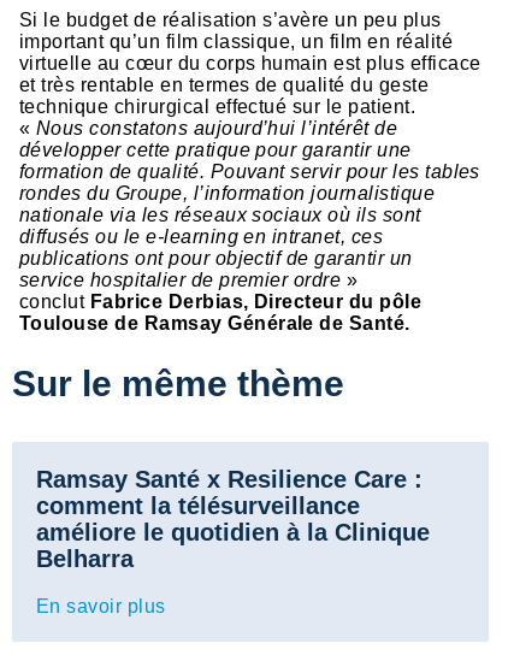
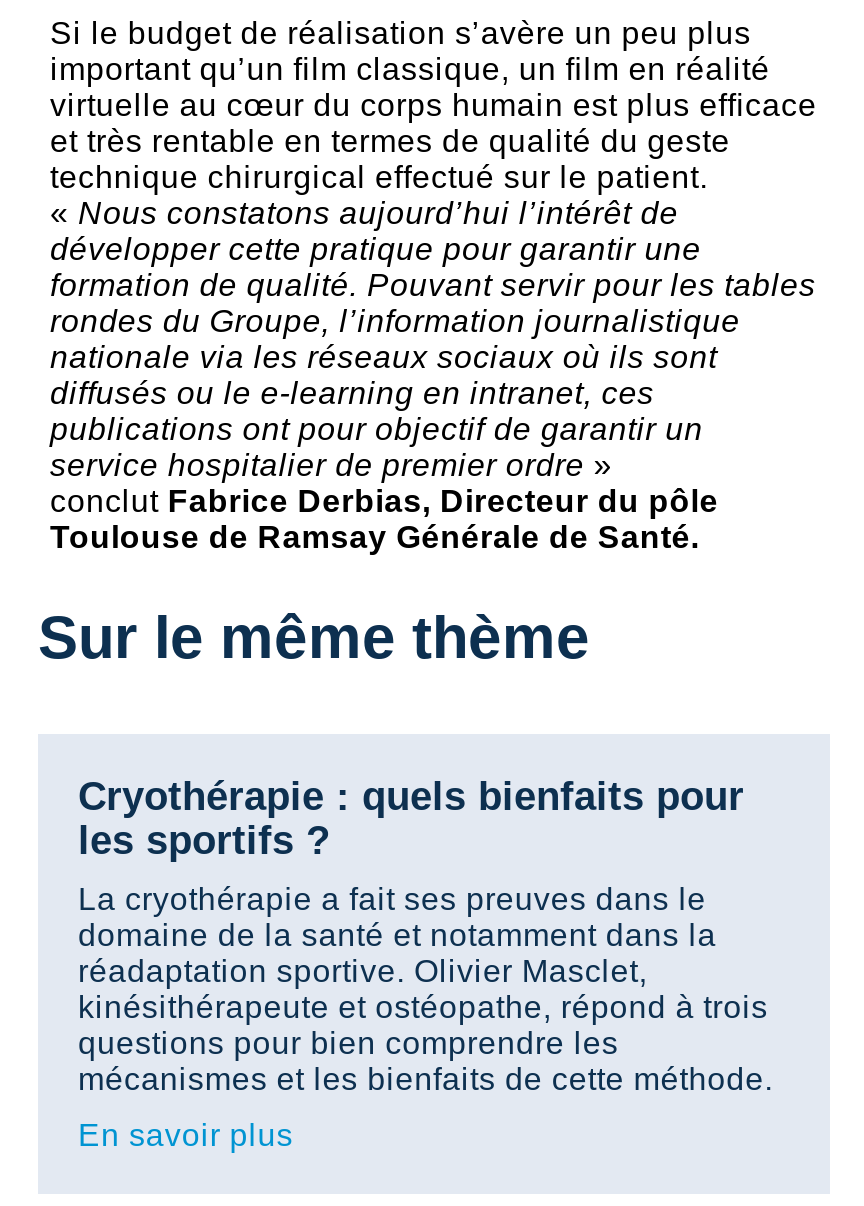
[36,466,430,572] Ramsay Santé x Resilience Care : | comment la télésurveillance | améliore le quotidien à la Clinique | Belharra -> [78,775,773,1097] Cryothérapie : quels bienfaits pour | les sportifs ? | La cryothérapie a fait ses preuves dans le | domaine de la santé et notamment dans la | réadaptation sportive. Olivier Masclet, | kinésithérapeute et ostéopathe, répond à trois | questions pour bien comprendre les | mécanismes et les bienfaits de cette méthode.

